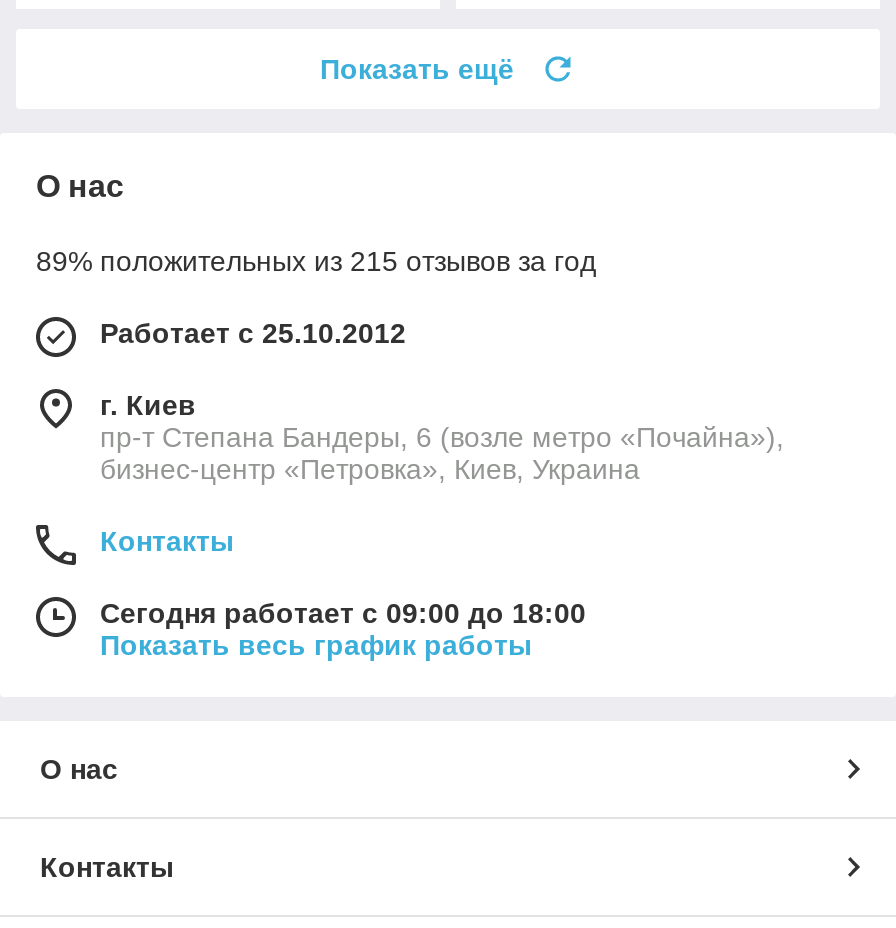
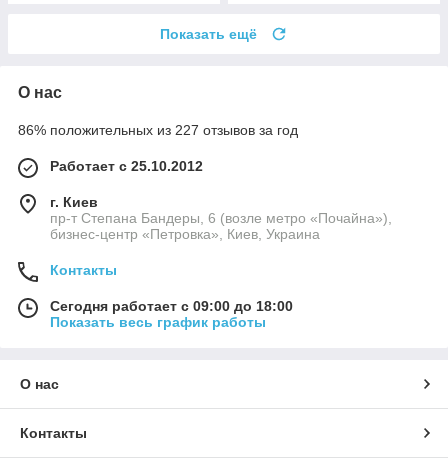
[36,246,596,278] 89% положительных из 215 отзывов за год -> [18,122,298,138] 86% положительных из 227 отзывов за год

